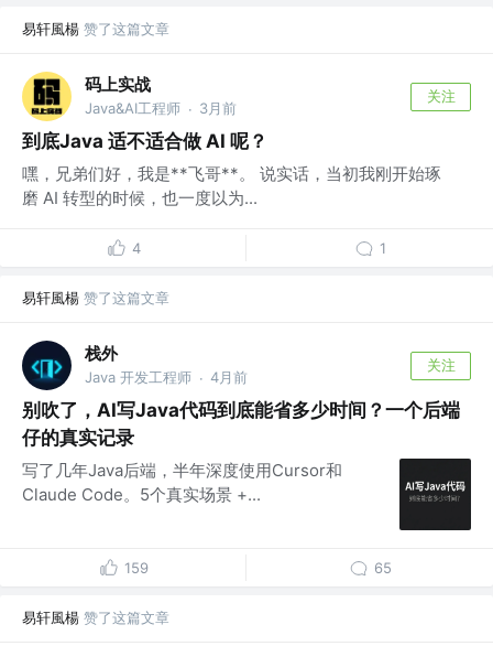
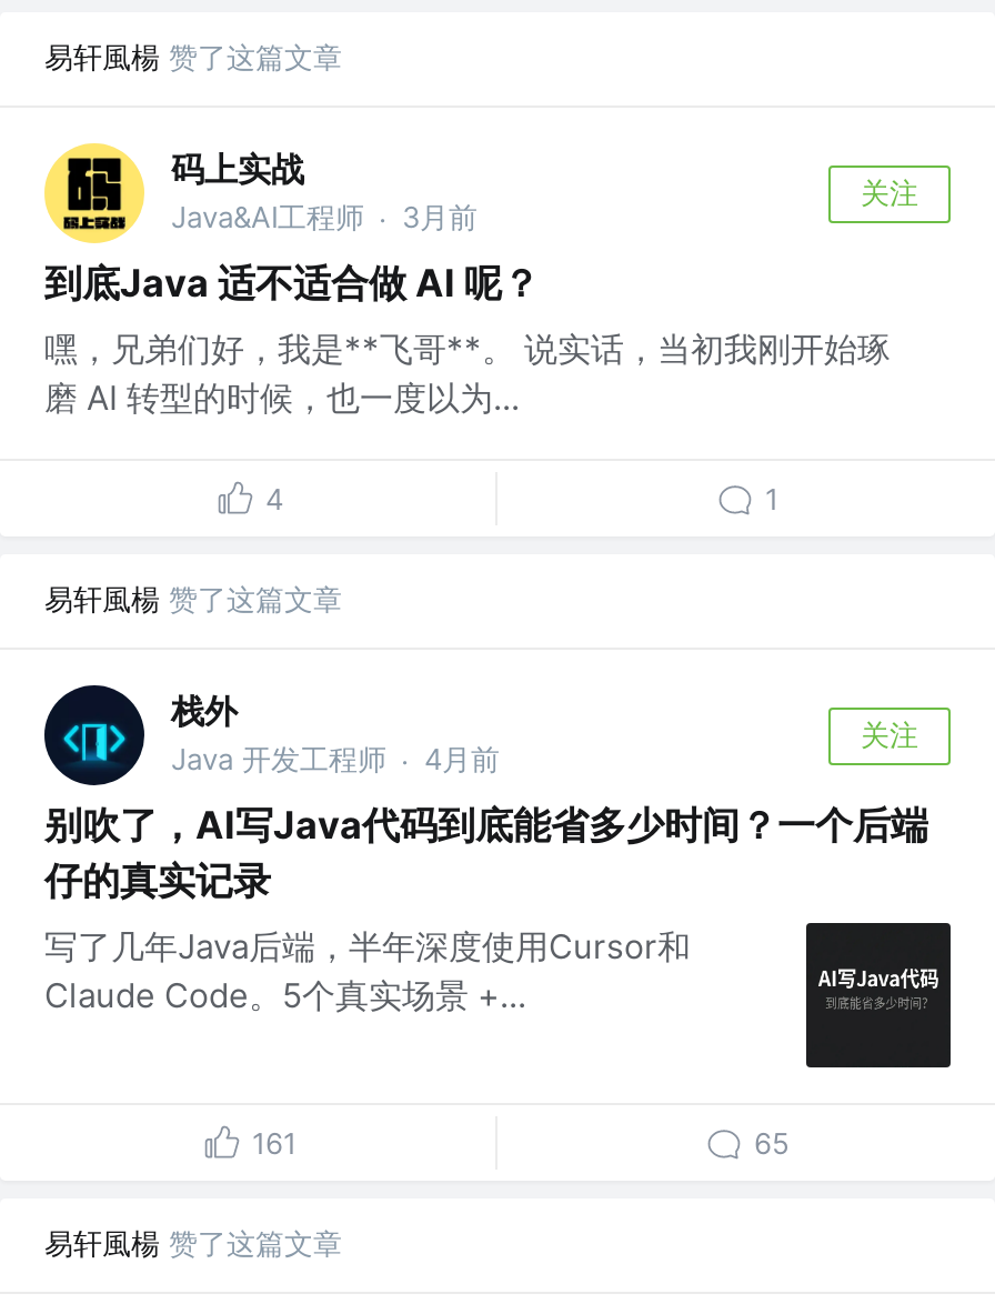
[124,559,148,577] 159 -> [252,1125,297,1161] 161

